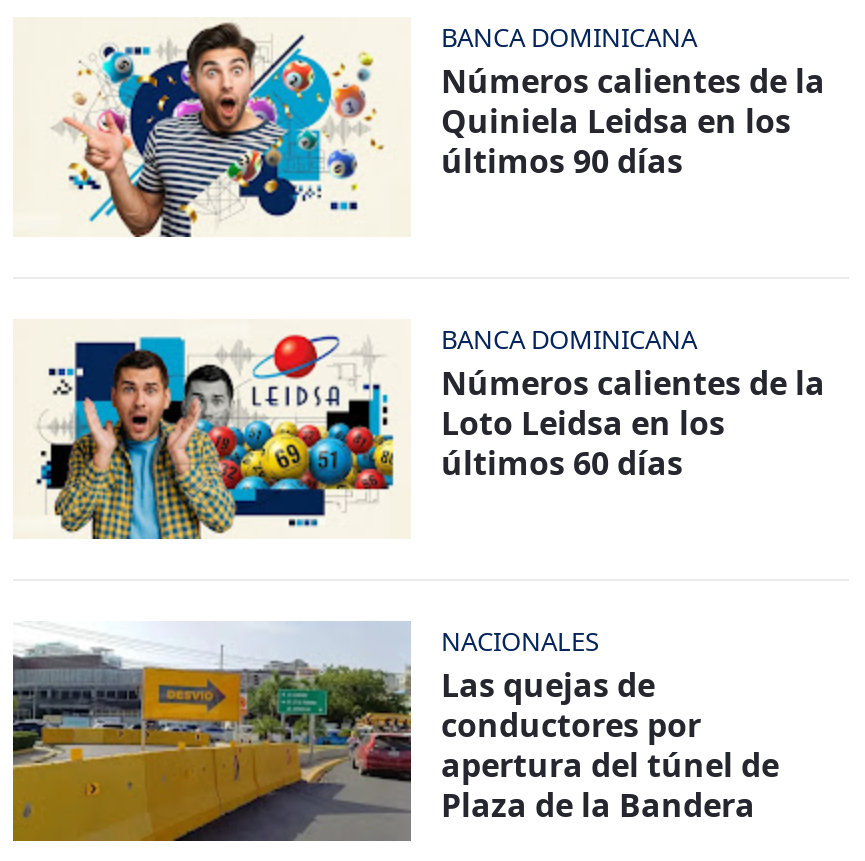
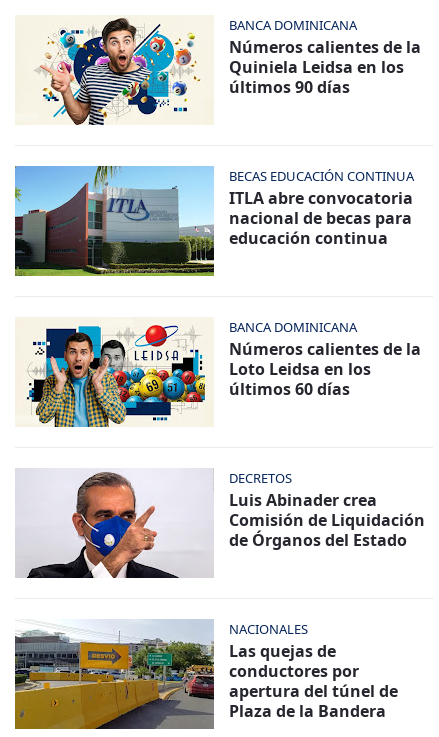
none -> [14,165,414,277] [image] | BECAS EDUCACIÓN CONTINUA | ITLA abre convocatoria | nacional de becas para | educación continua
none -> [16,469,425,579] [image] | DECRETOS | Luis Abinader crea | Comisión de Liquidación | de Órganos del Estado

